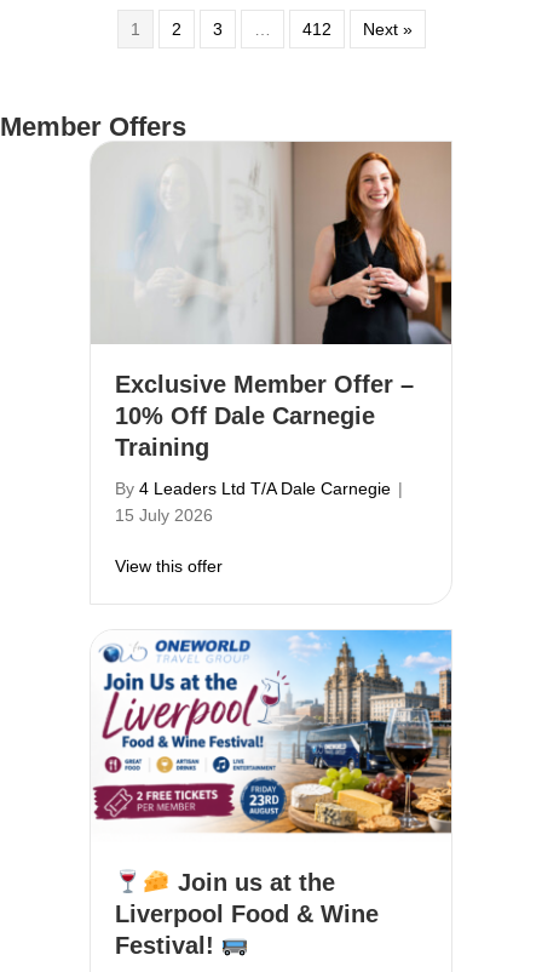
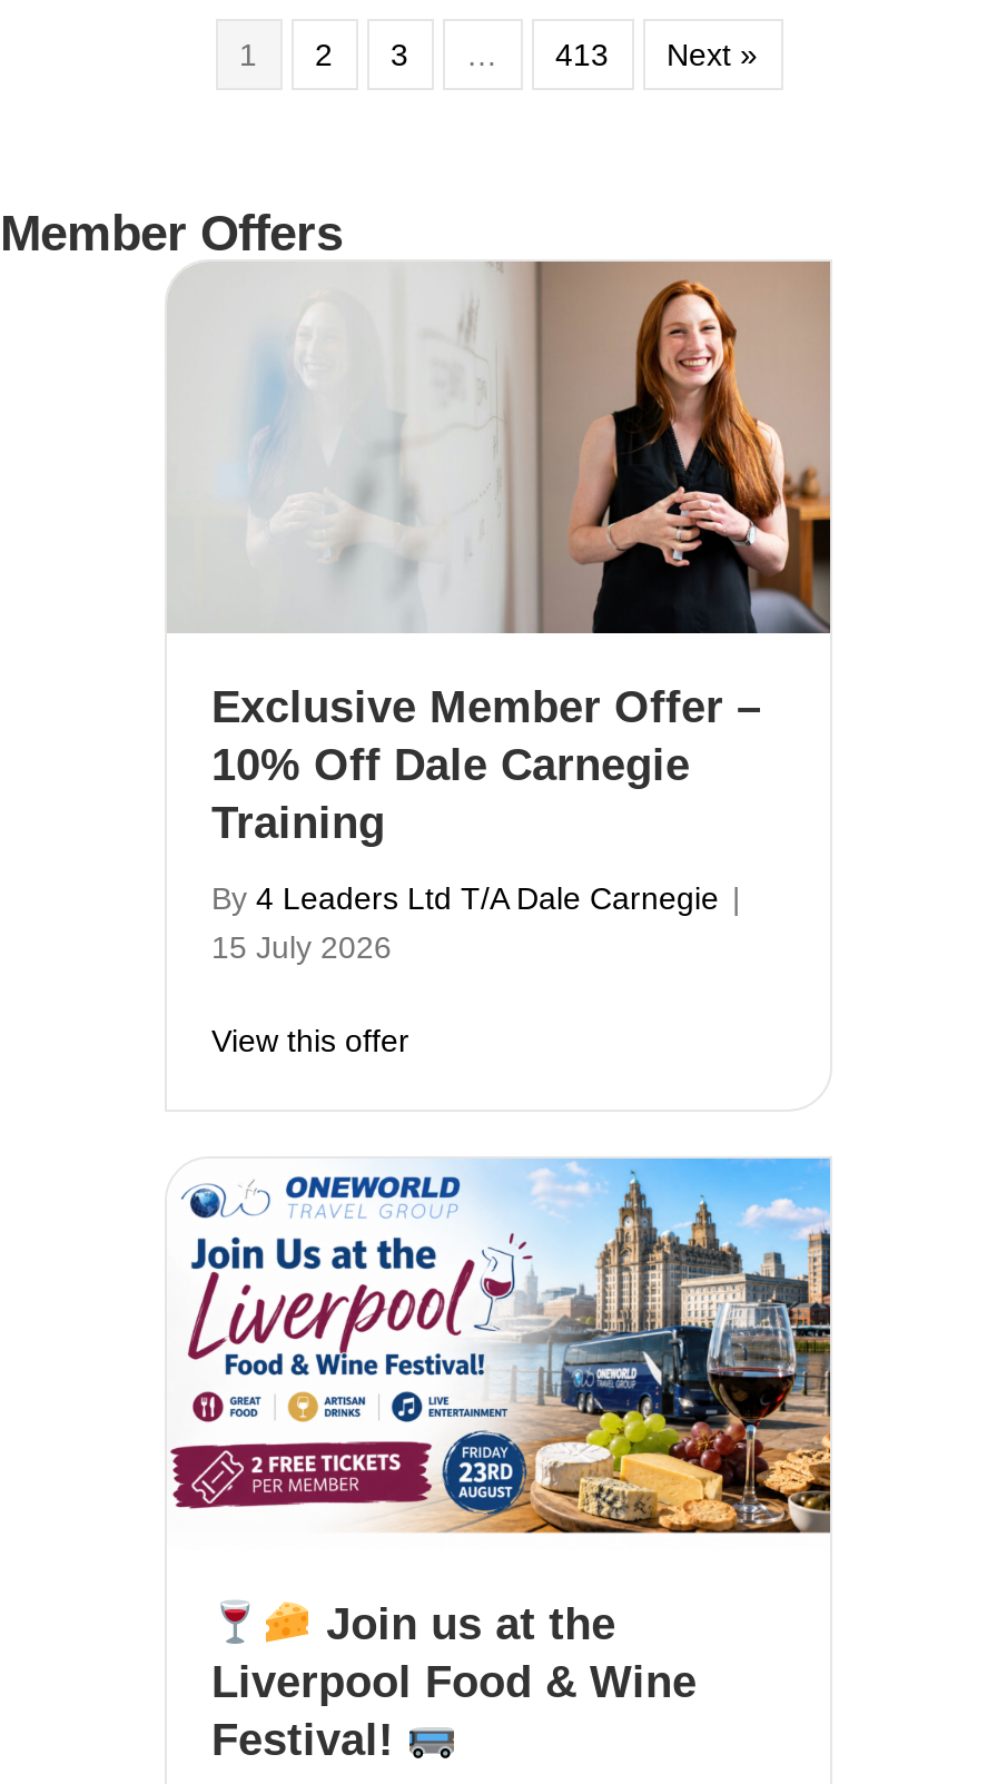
[302,19,331,38] 412 -> [555,36,609,71] 413

